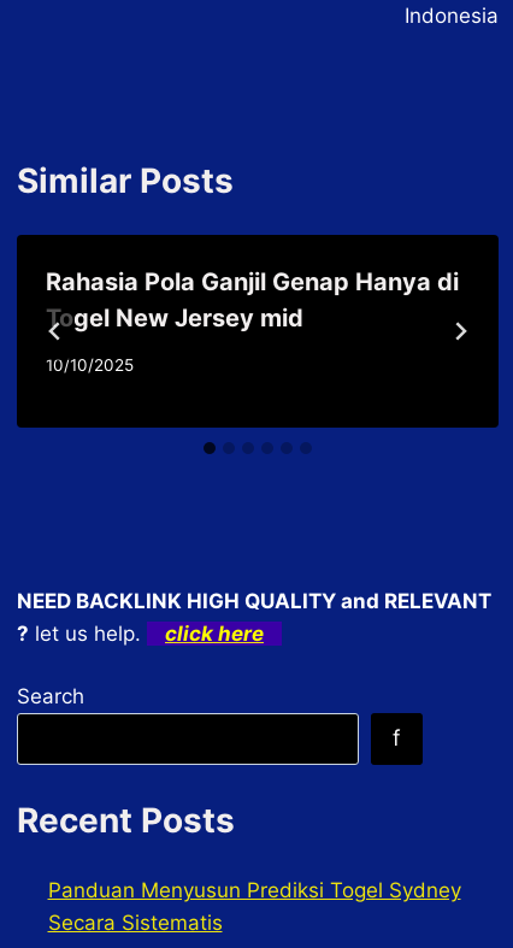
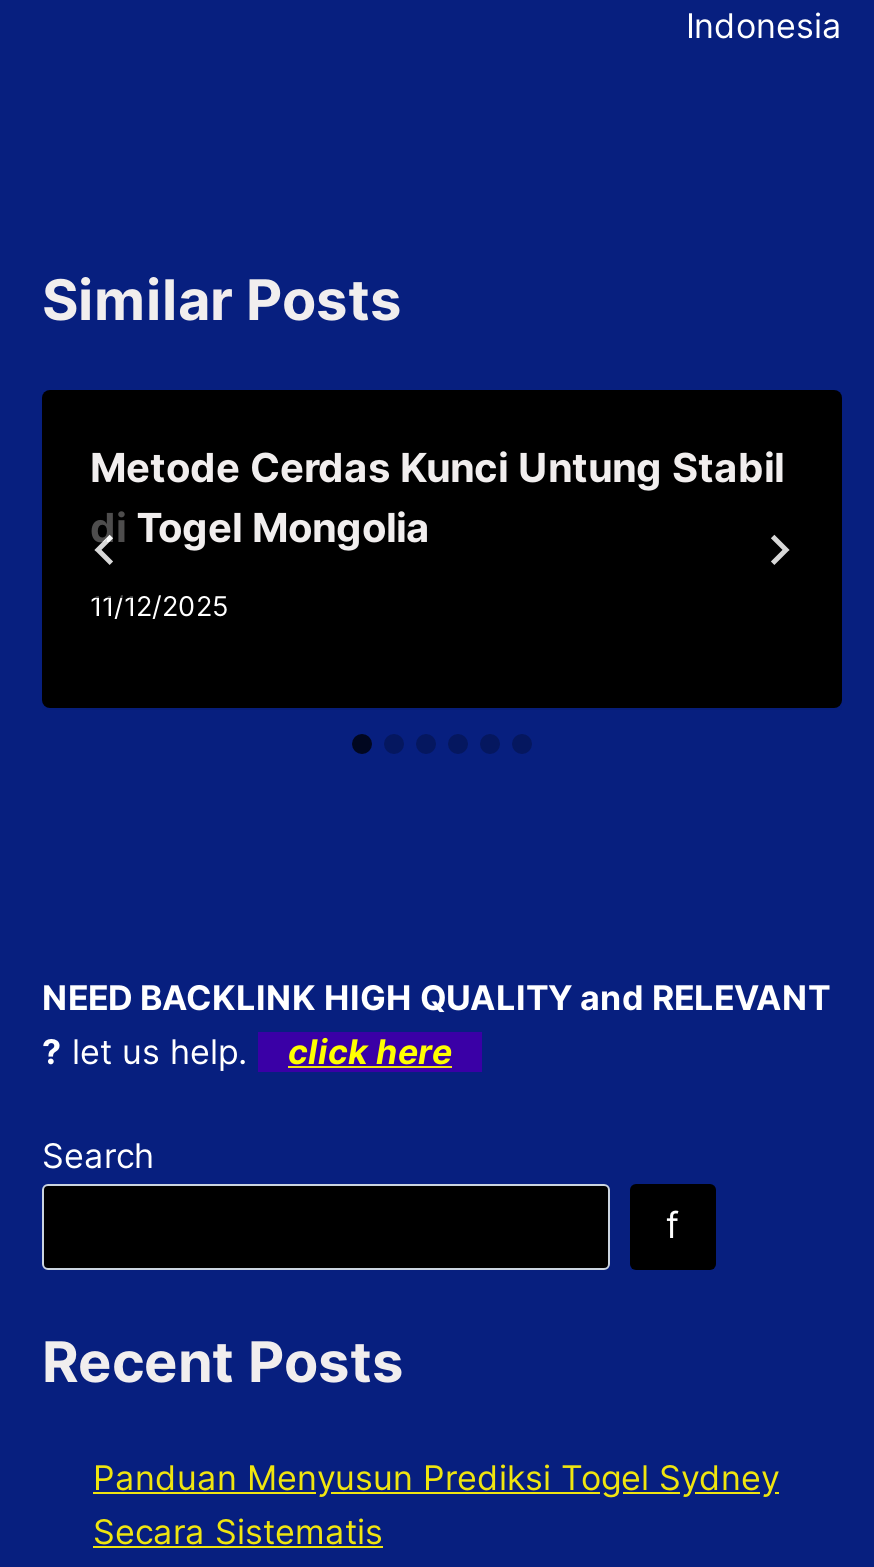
[46,268,459,333] Rahasia Pola Ganjil Genap Hanya di | Togel New Jersey mid -> [90,445,784,553] Metode Cerdas Kunci Untung Stabil | di Togel Mongolia
[46,355,134,375] 10/10/2025 -> [90,590,228,622] 11/12/2025

